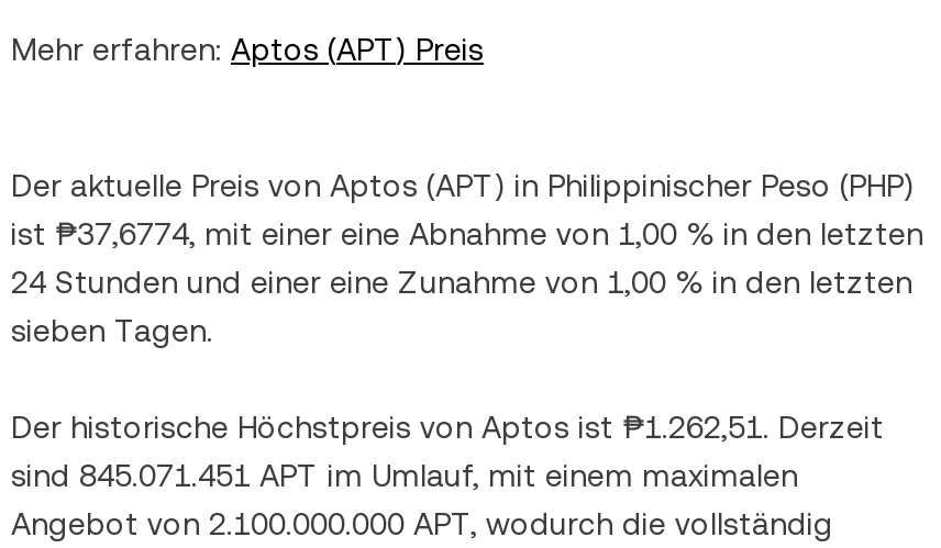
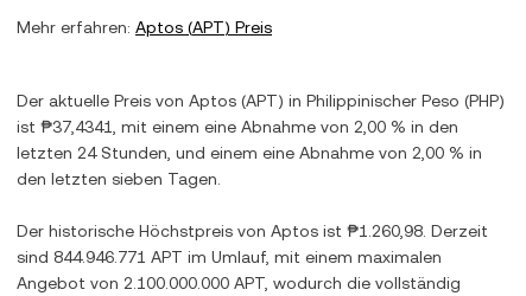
[11,216,923,348] ist ₱37,6774, mit einer eine Abnahme von 1,00 % in den letzten | 24 Stunden und einer eine Zunahme von 1,00 % in den letzten | sieben Tagen. -> [17,117,482,188] ist ₱37,4341, mit einem eine Abnahme von 2,00 % in den | letzten 24 Stunden, und einem eine Abnahme von 2,00 % in | den letzten sieben Tagen.
[11,410,884,493] Der historische Höchstpreis von Aptos ist ₱1.262,51. Derzeit | sind 845.071.451 APT im Umlauf, mit einem maximalen -> [17,221,488,266] Der historische Höchstpreis von Aptos ist ₱1.260,98. Derzeit | sind 844.946.771 APT im Umlauf, mit einem maximalen

